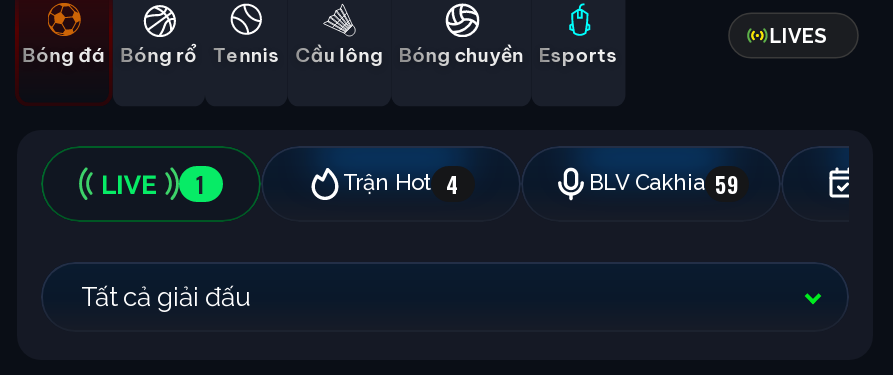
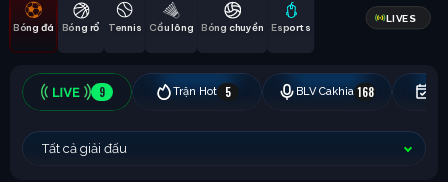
[196,167,739,199] 1 | Trận Hot 4 | BLV Cakhia 59 -> [99,83,373,99] 9 | Trận Hot | 5 | BLV Cakhia 168

